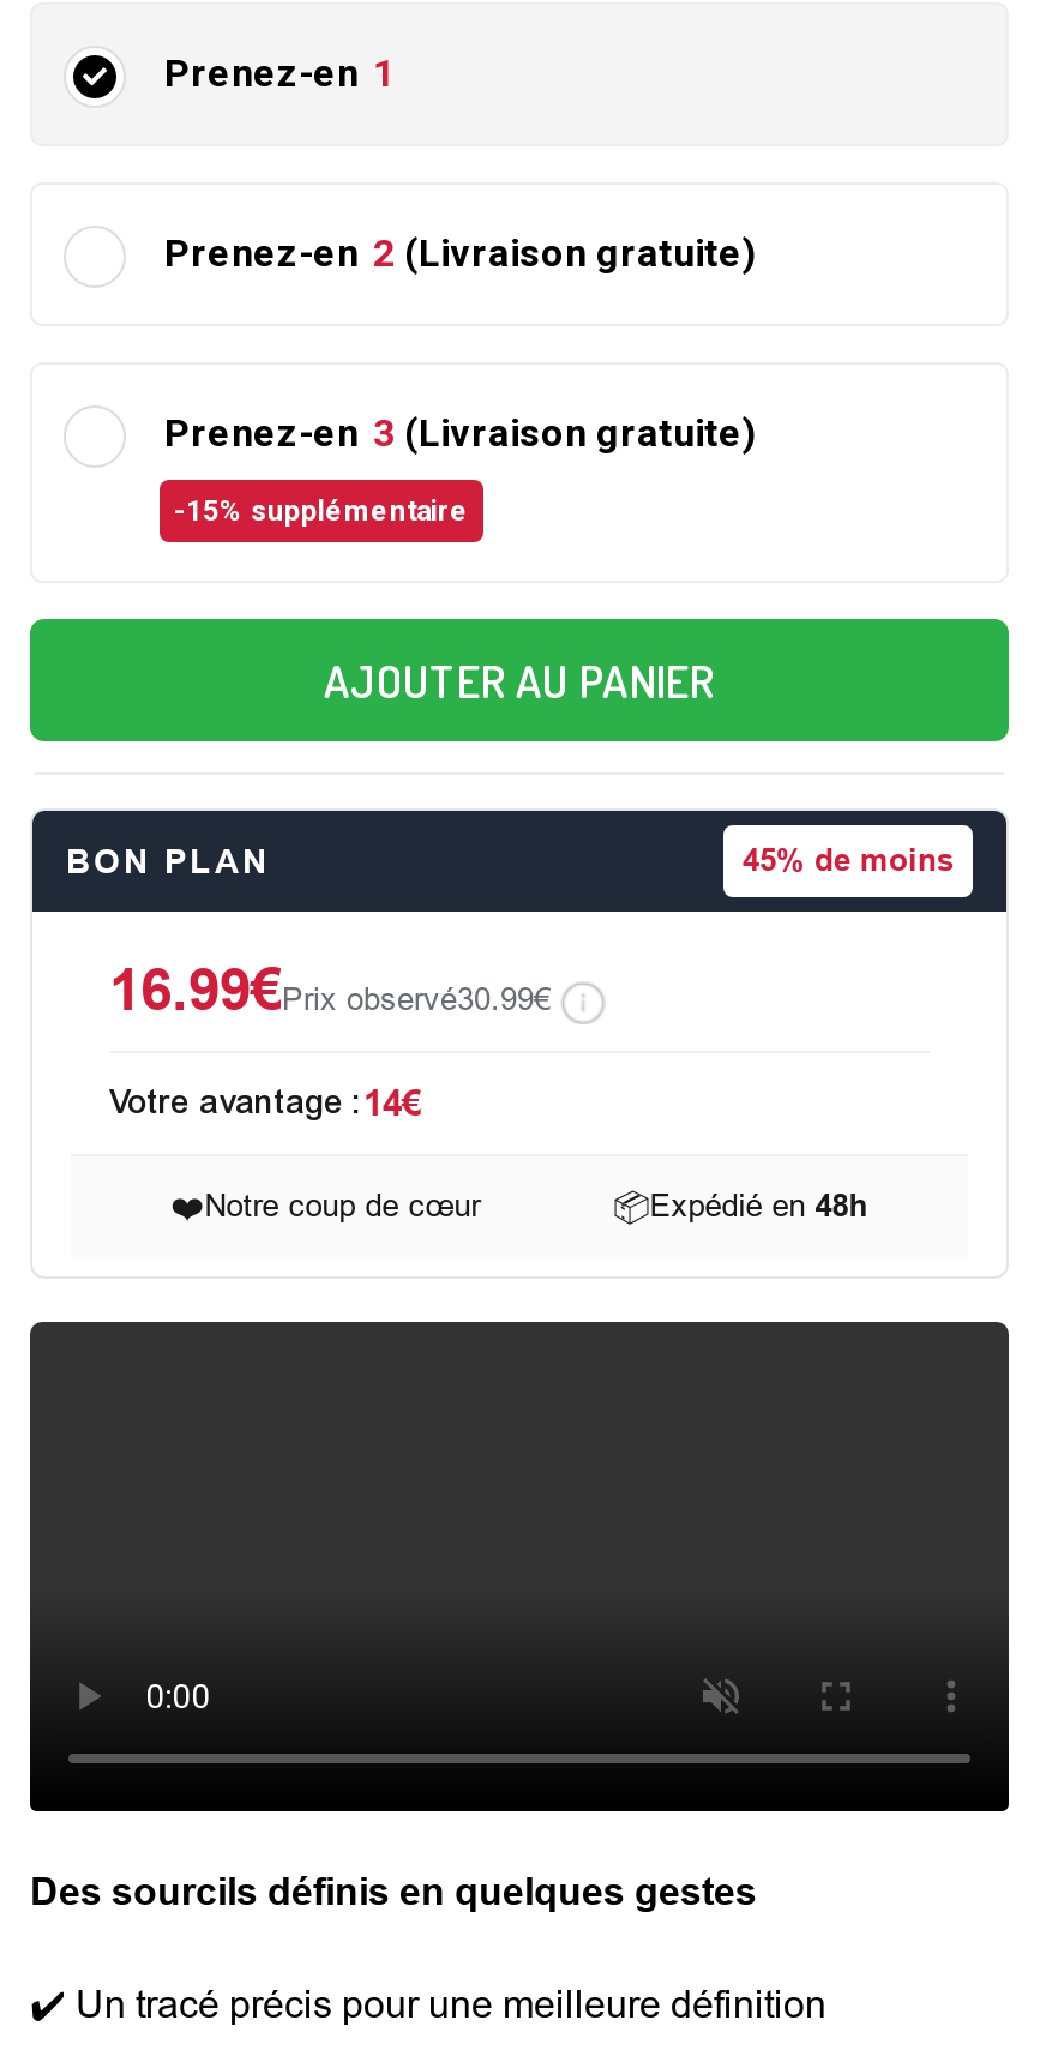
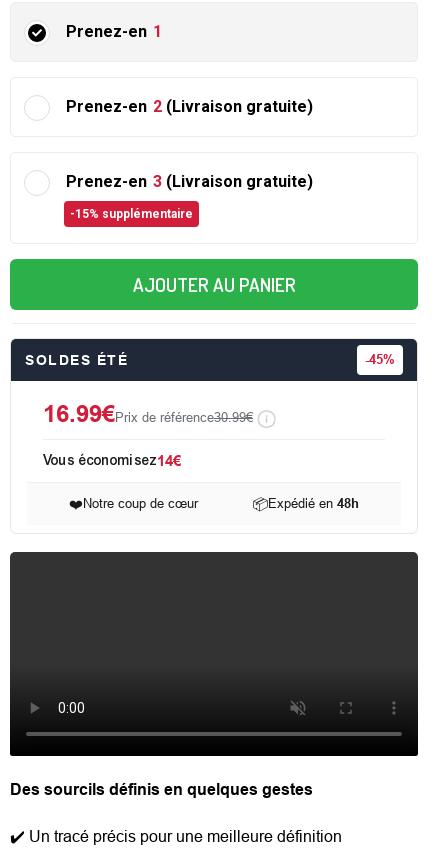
[66,842,954,880] BON PLAN | 45% de moins -> [25,352,395,368] SOLDES ÉTÉ | - 45%
[109,957,551,1022] 16.99€Prix observé30.99€ -> [43,400,253,427] 16.99€Prix de référence30.99€
[109,1082,421,1123] Votre avantage : 14€ -> [43,452,181,469] Vous économisez 14€

